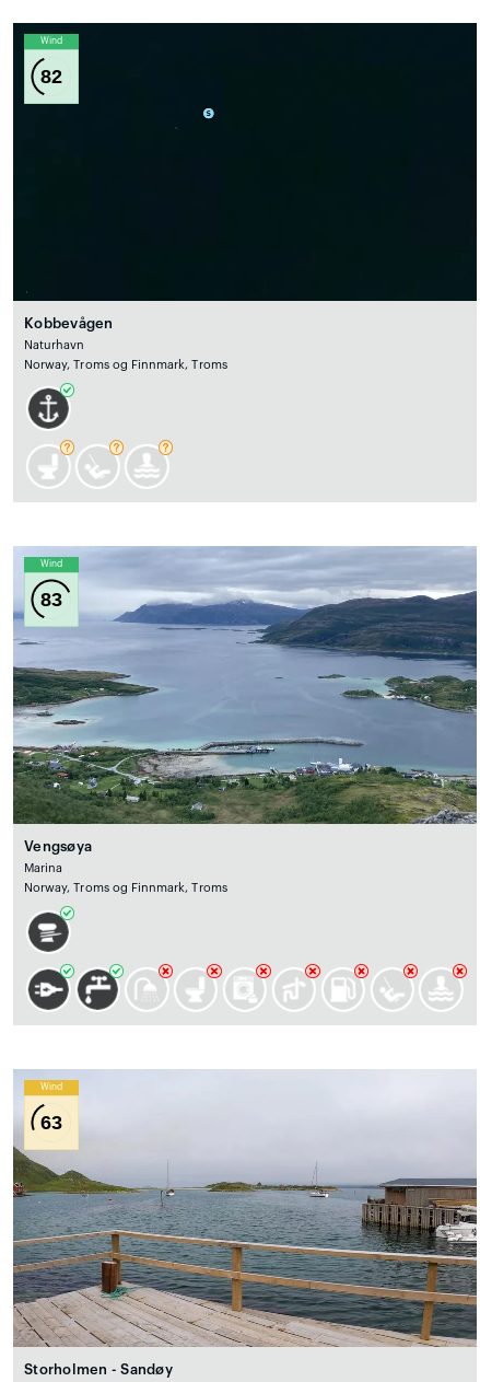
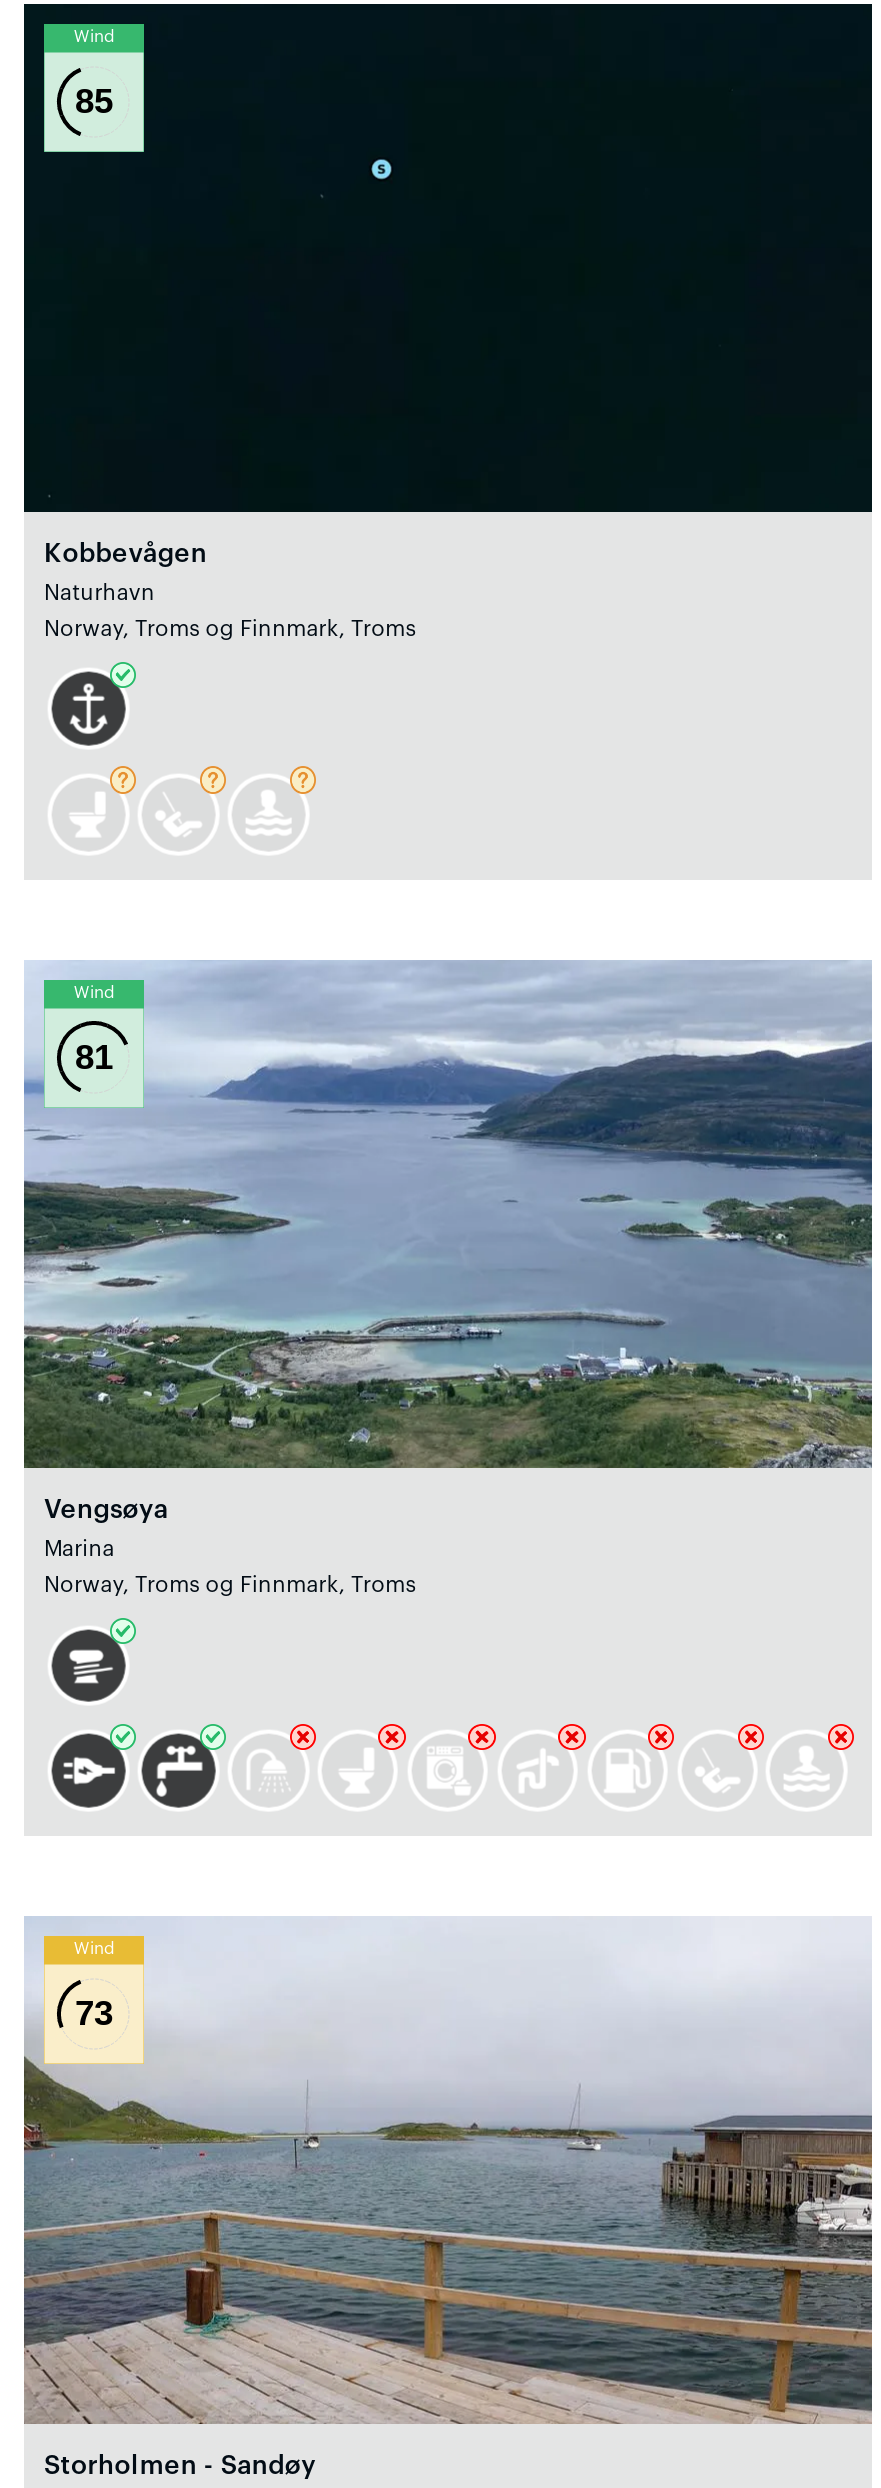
[40,65,62,87] 82 -> [75,80,113,119] 85
[40,588,62,610] 83 -> [75,1037,113,1076] 81
[40,1111,62,1133] 63 -> [75,1993,113,2032] 73

